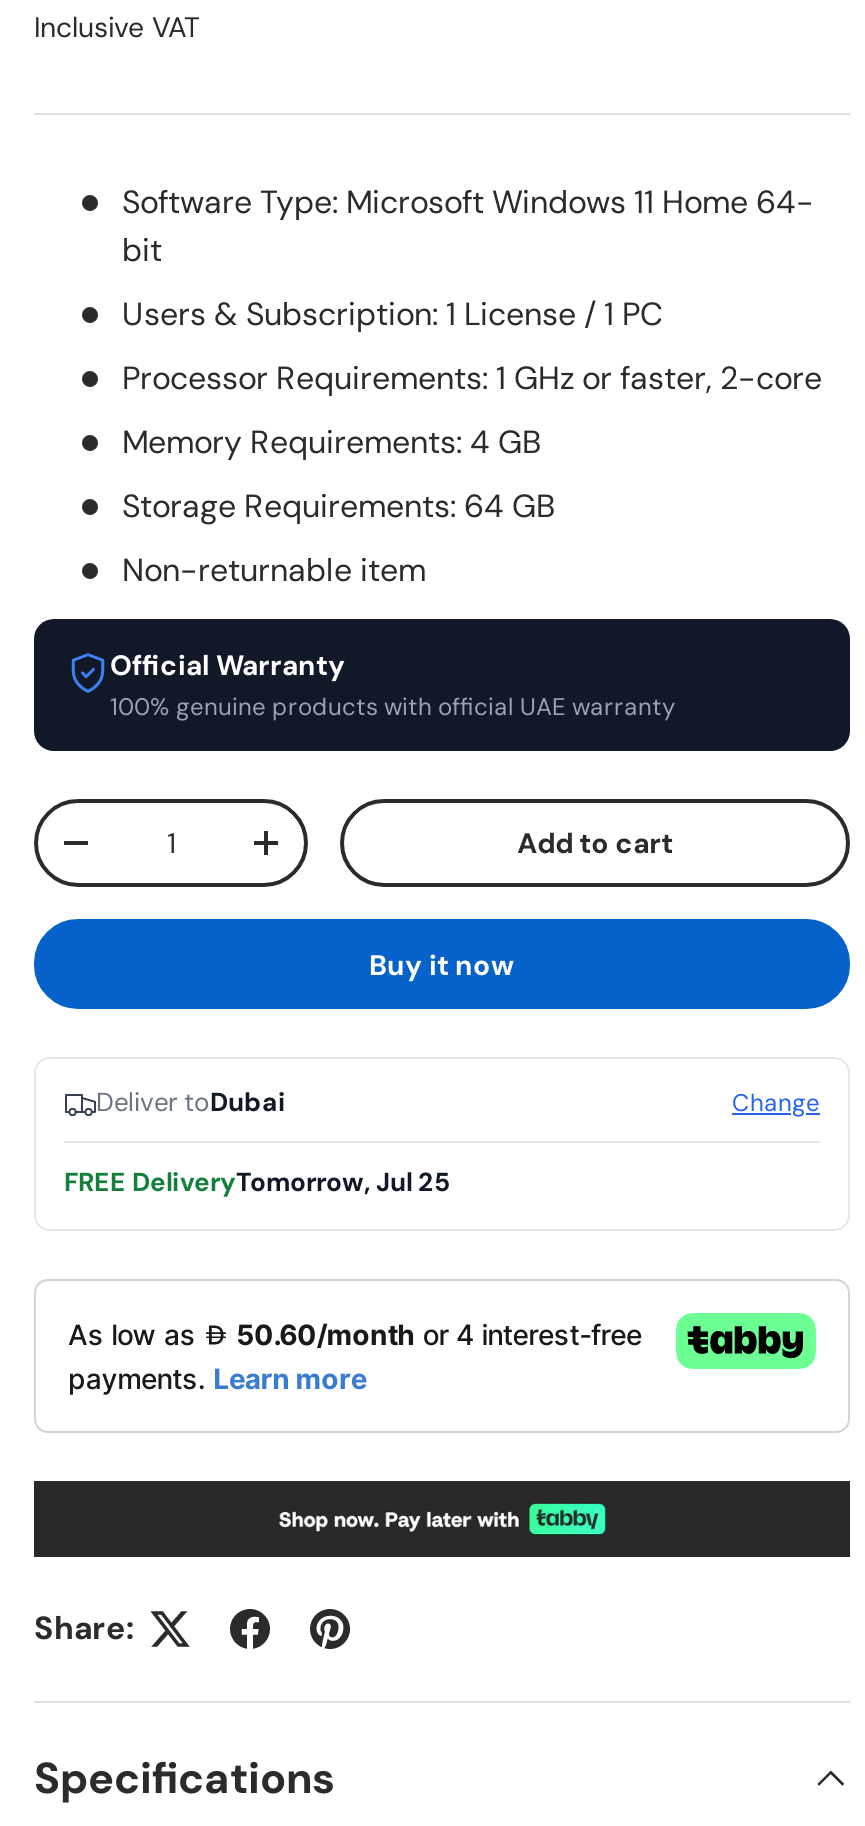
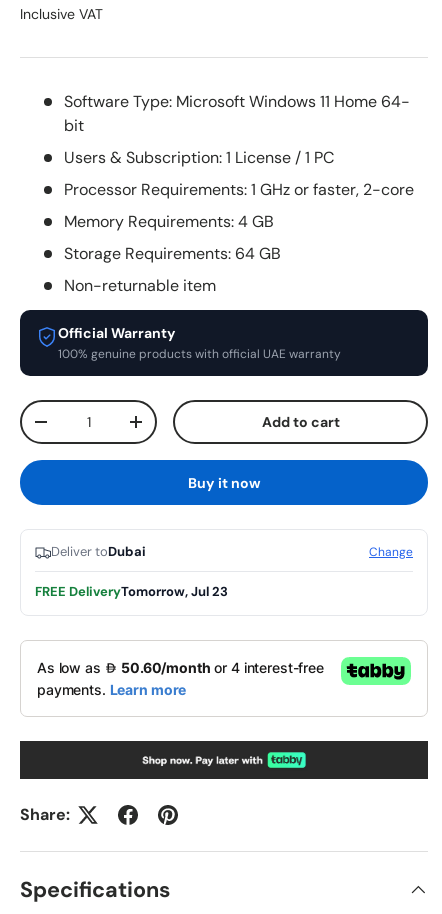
[64,1165,450,1199] FREE DeliveryTomorrow, Jul 25 -> [35,583,228,600] FREE DeliveryTomorrow, Jul 23

